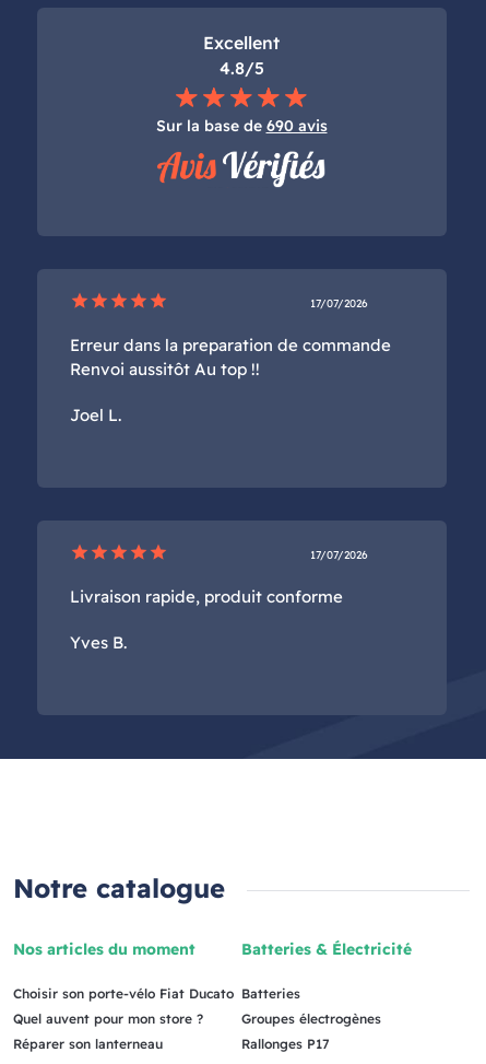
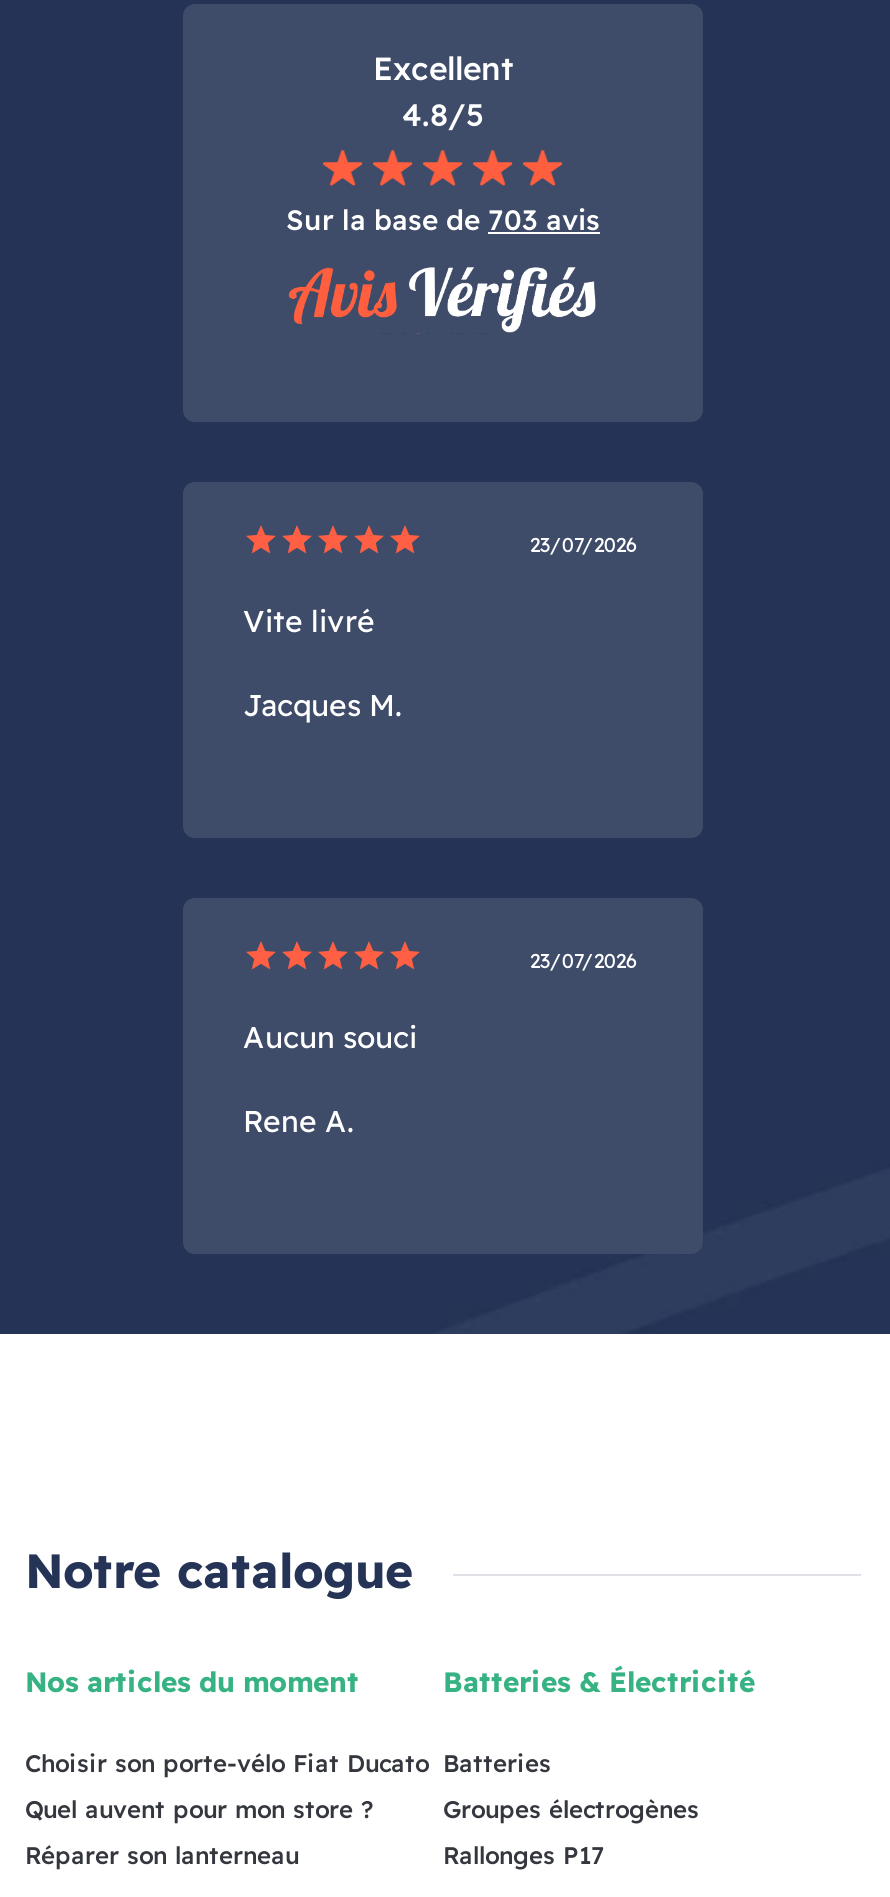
[156,116,327,135] Sur la base de 690 avis -> [286,202,600,238] Sur la base de 703 avis
[310,297,368,311] 17/07/2026 -> [530,533,638,559] 23/07/2026
[69,334,390,379] Erreur dans la preparation de commande | Renvoi aussitôt Au top !! -> [243,602,375,640] Vite livré
[69,404,121,425] Joel L. -> [243,686,401,724] Jacques M.
[310,548,368,562] 17/07/2026 -> [530,949,638,975] 23/07/2026
[69,586,342,607] Livraison rapide, produit conforme -> [243,1018,417,1056] Aucun souci
[69,632,126,653] Yves B. -> [243,1102,353,1140] Rene A.

